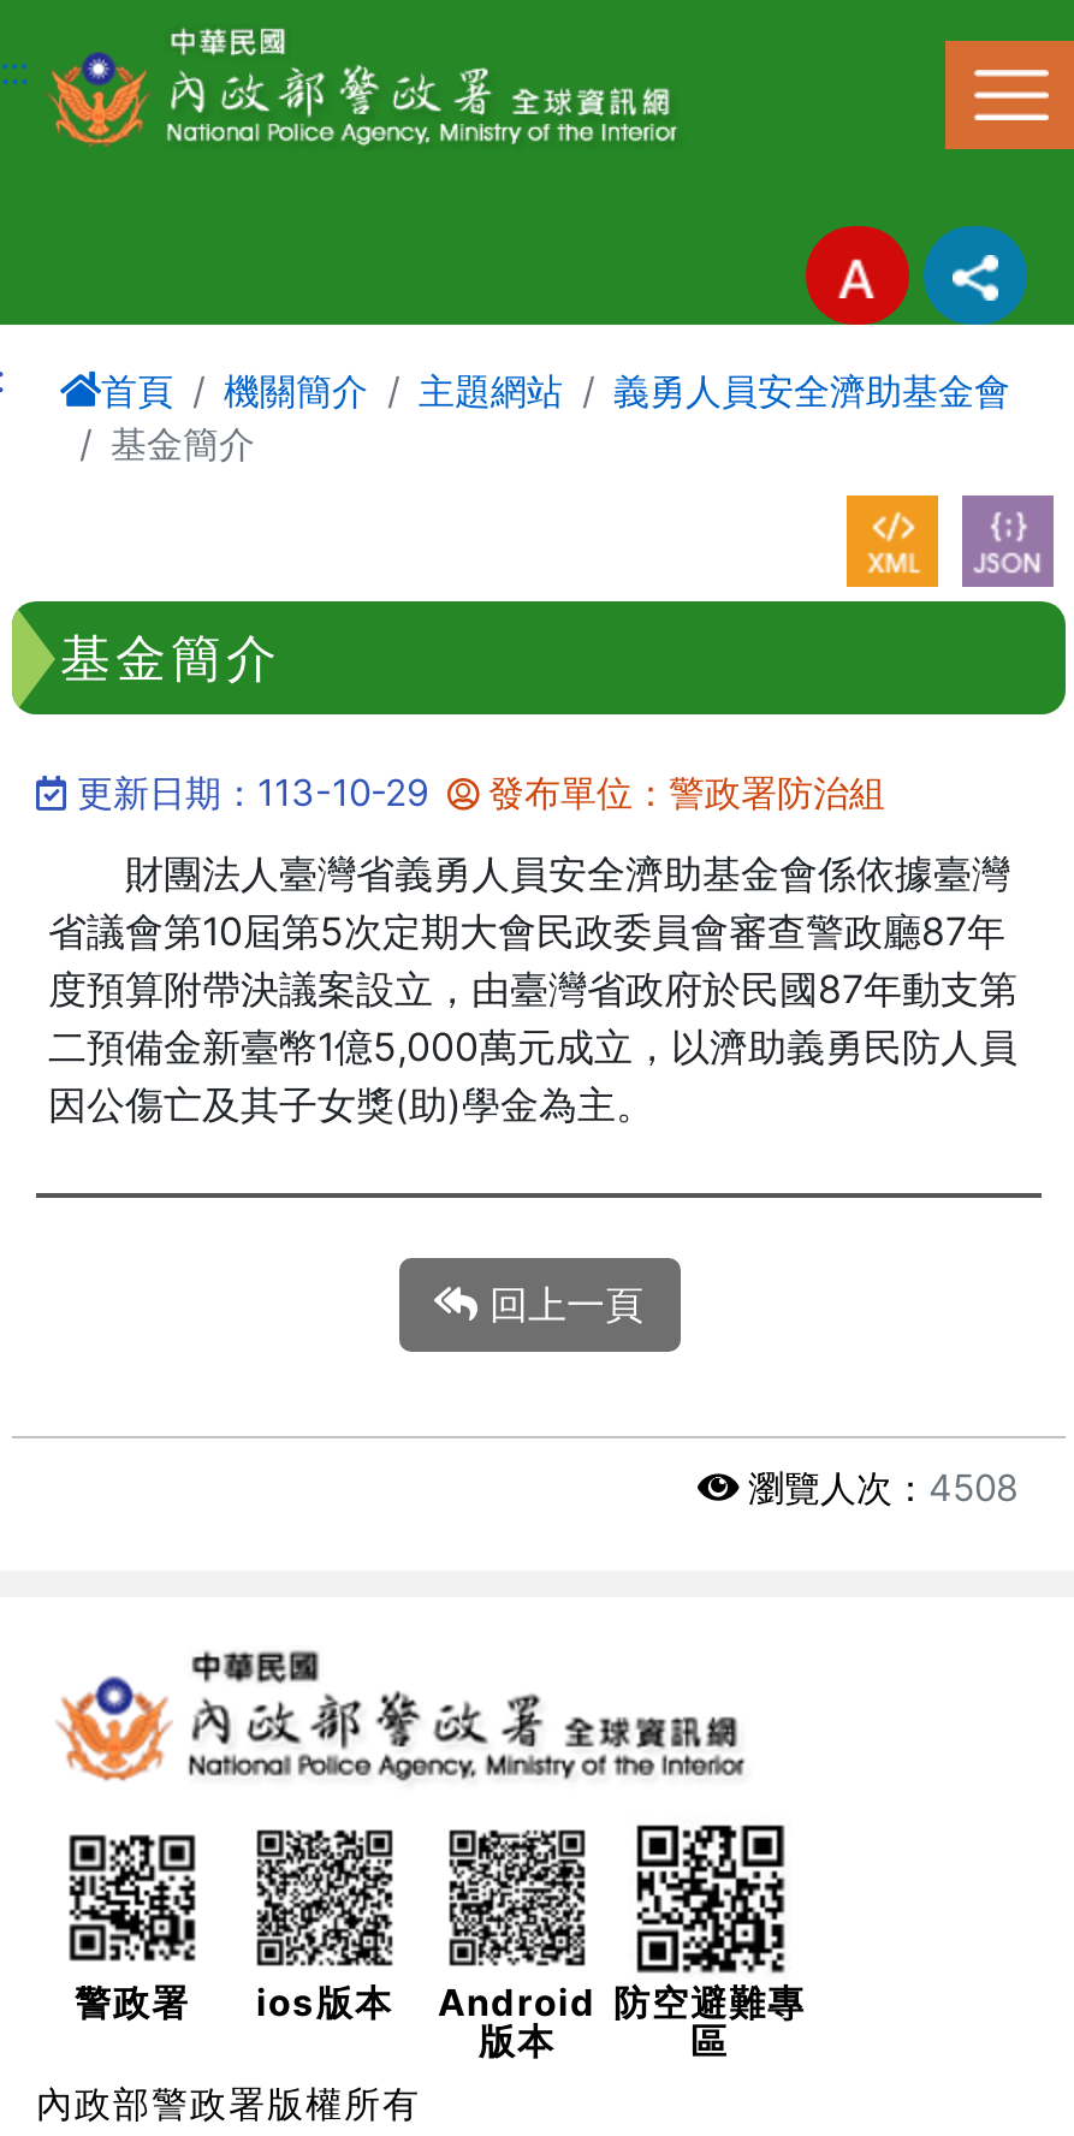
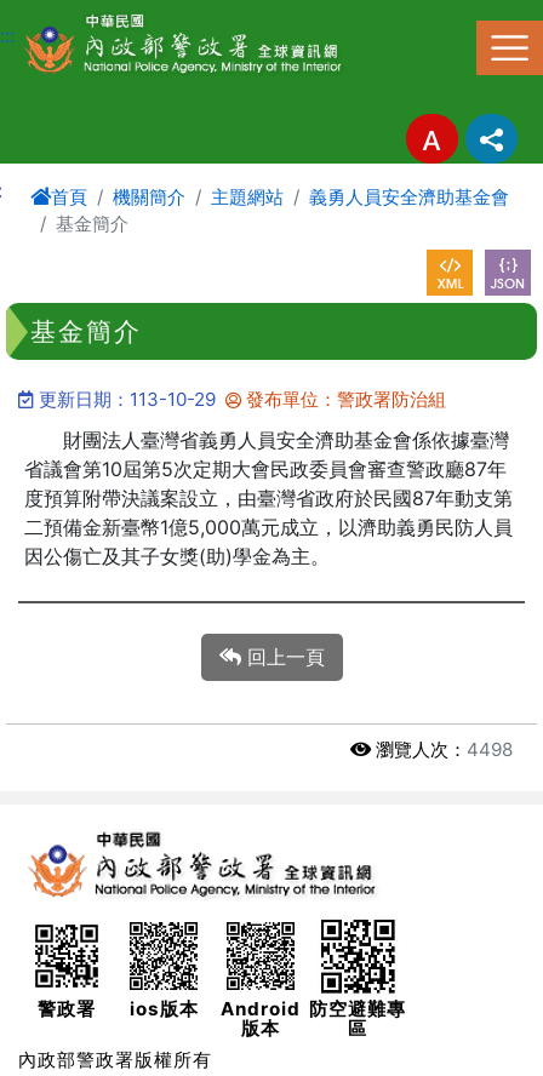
[738,1465,1017,1511] 瀏覽人次：4508 -> [371,738,513,761] 瀏覽人次：4498

